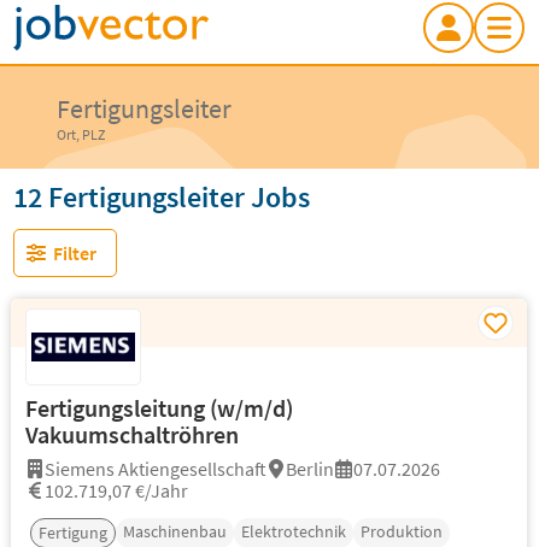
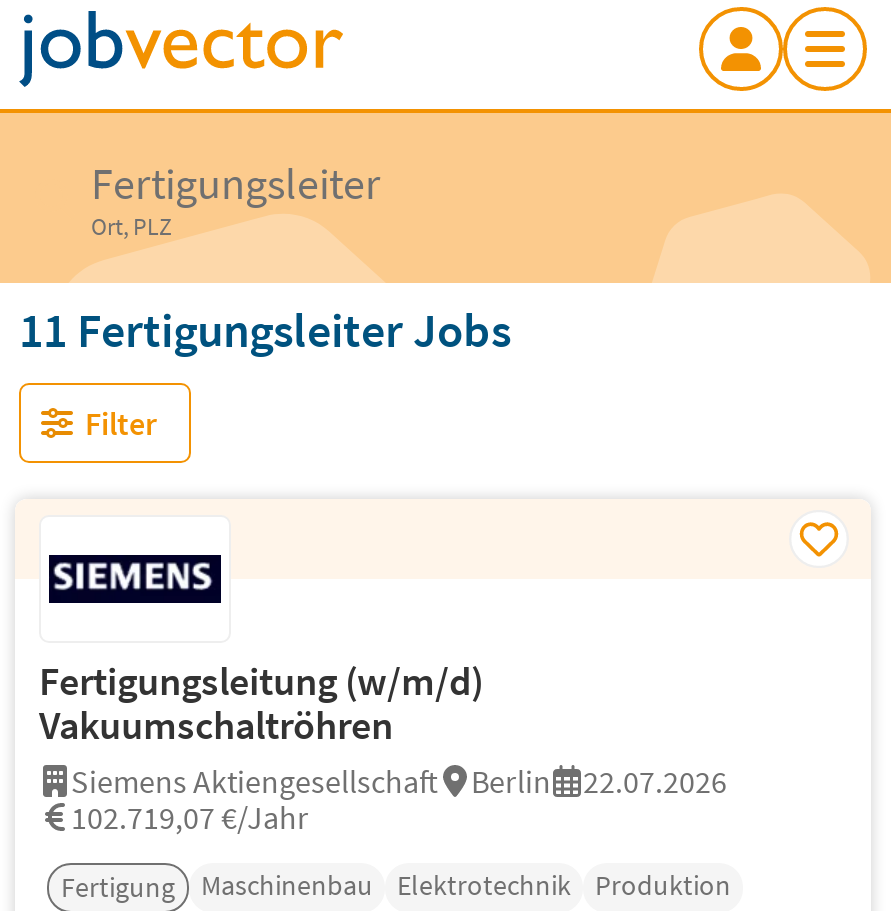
[13,178,310,216] 12 Fertigungsleiter Jobs -> [19,299,511,361] 11 Fertigungsleiter Jobs
[45,457,440,481] Siemens Aktiengesellschaft Berlin 07.07.2026 -> [71,761,727,801] Siemens Aktiengesellschaft Berlin 22.07.2026

